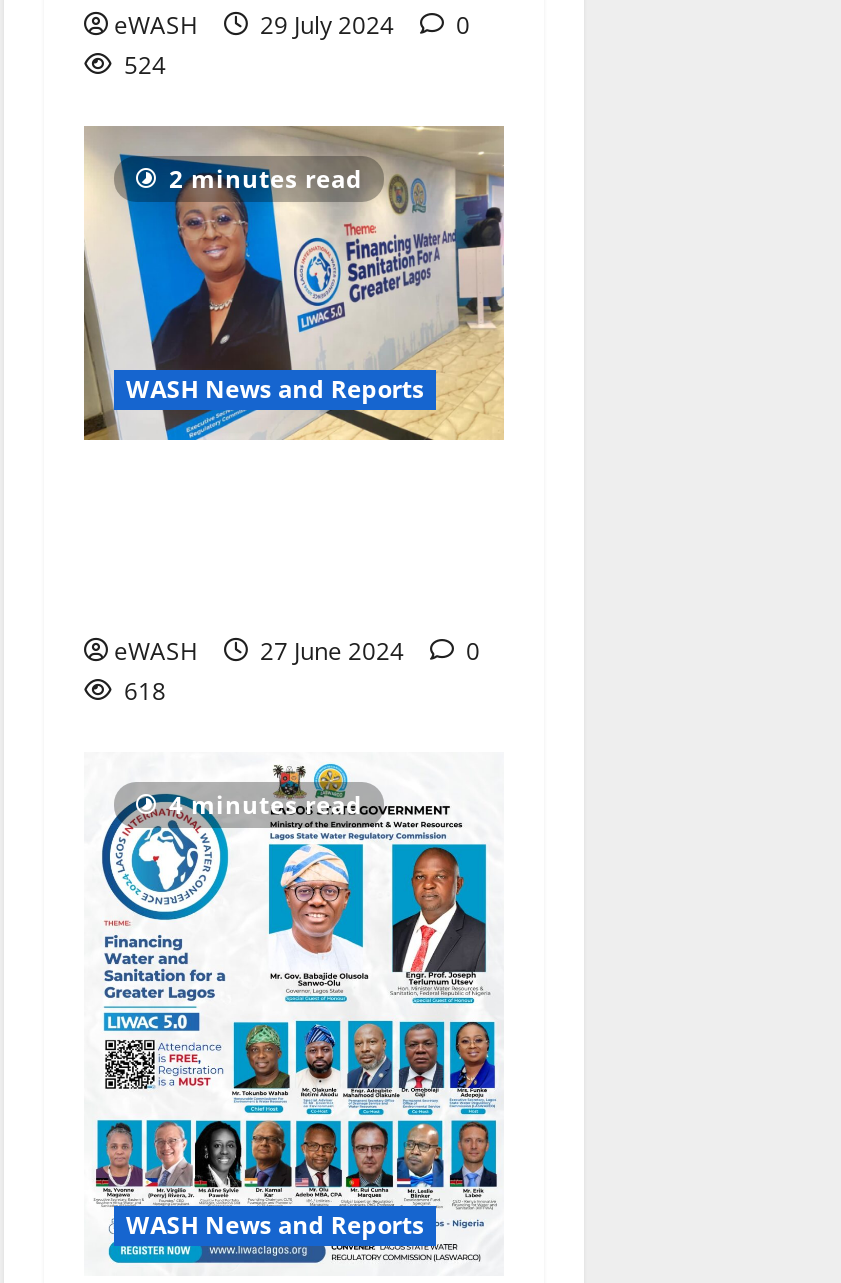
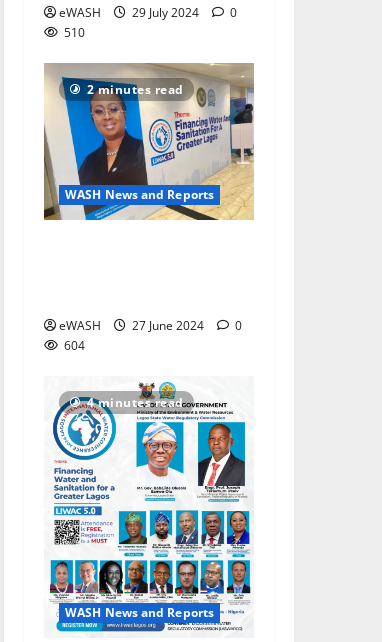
[124,48,166,82] 524 -> [64,24,85,41] 510
[124,674,166,708] 618 -> [64,337,85,354] 604

